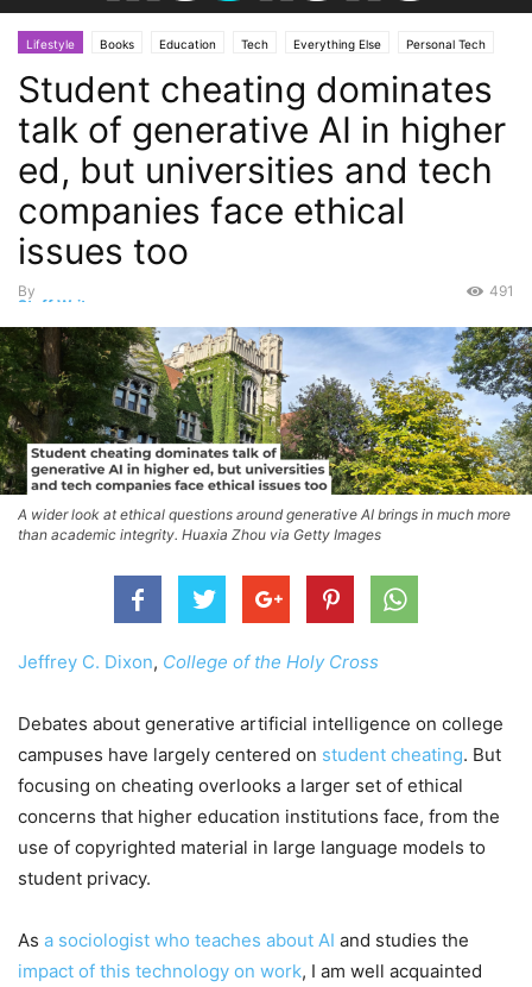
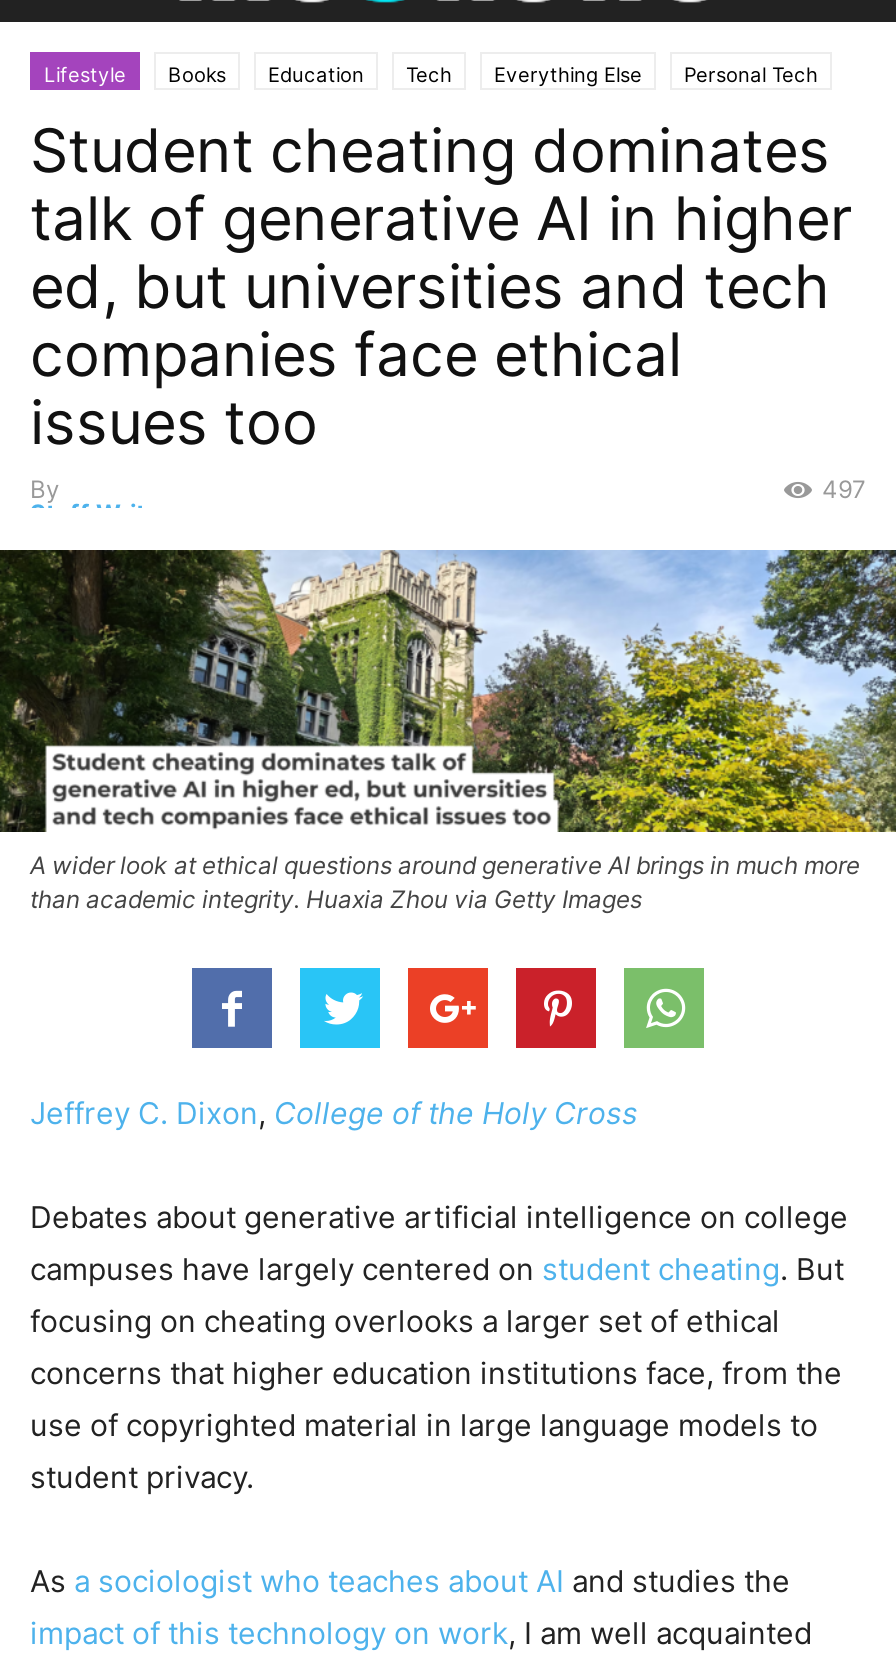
[489,282,514,300] 491 -> [822,474,866,504] 497

